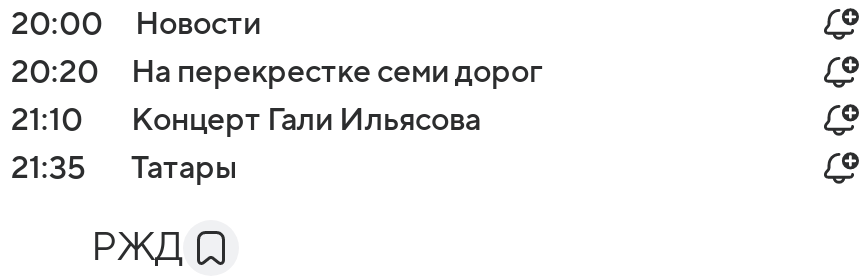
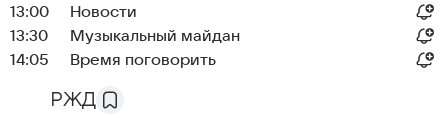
[11,6,261,42] 20:00 Новости -> [10,3,137,21] 13:00 Новости
[11,54,543,186] 20:20 | На перекрестке семи дорог | 21:10 | Концерт Гали Ильясова | 21:35 | Татары -> [10,27,240,69] 13:30 | Музыкальный майдан | 14:05 | Время поговорить

